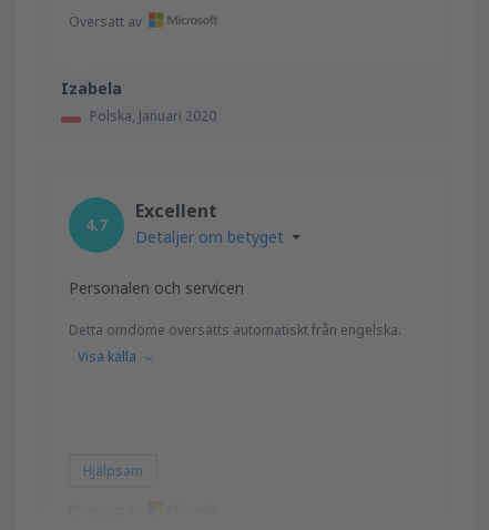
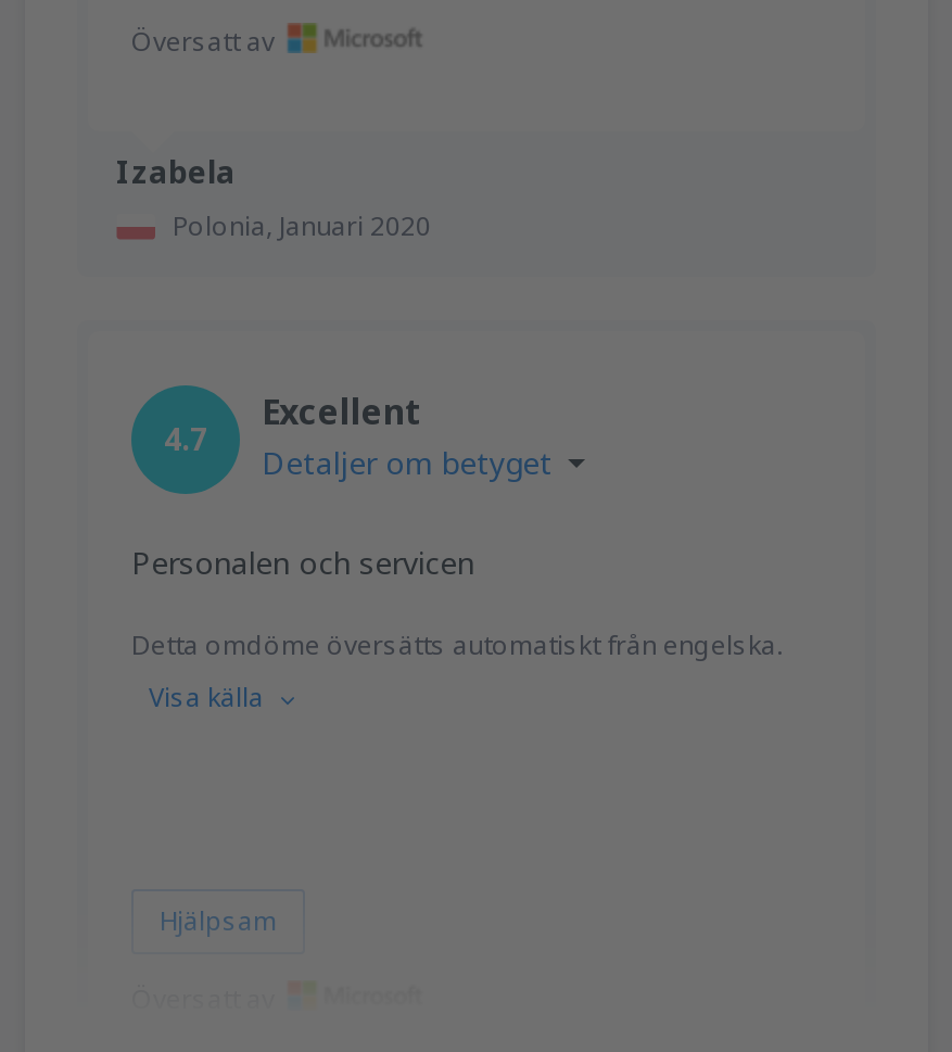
[90,106,216,125] Polska, Januari 2020 -> [173,206,431,243] Polonia, Januari 2020

